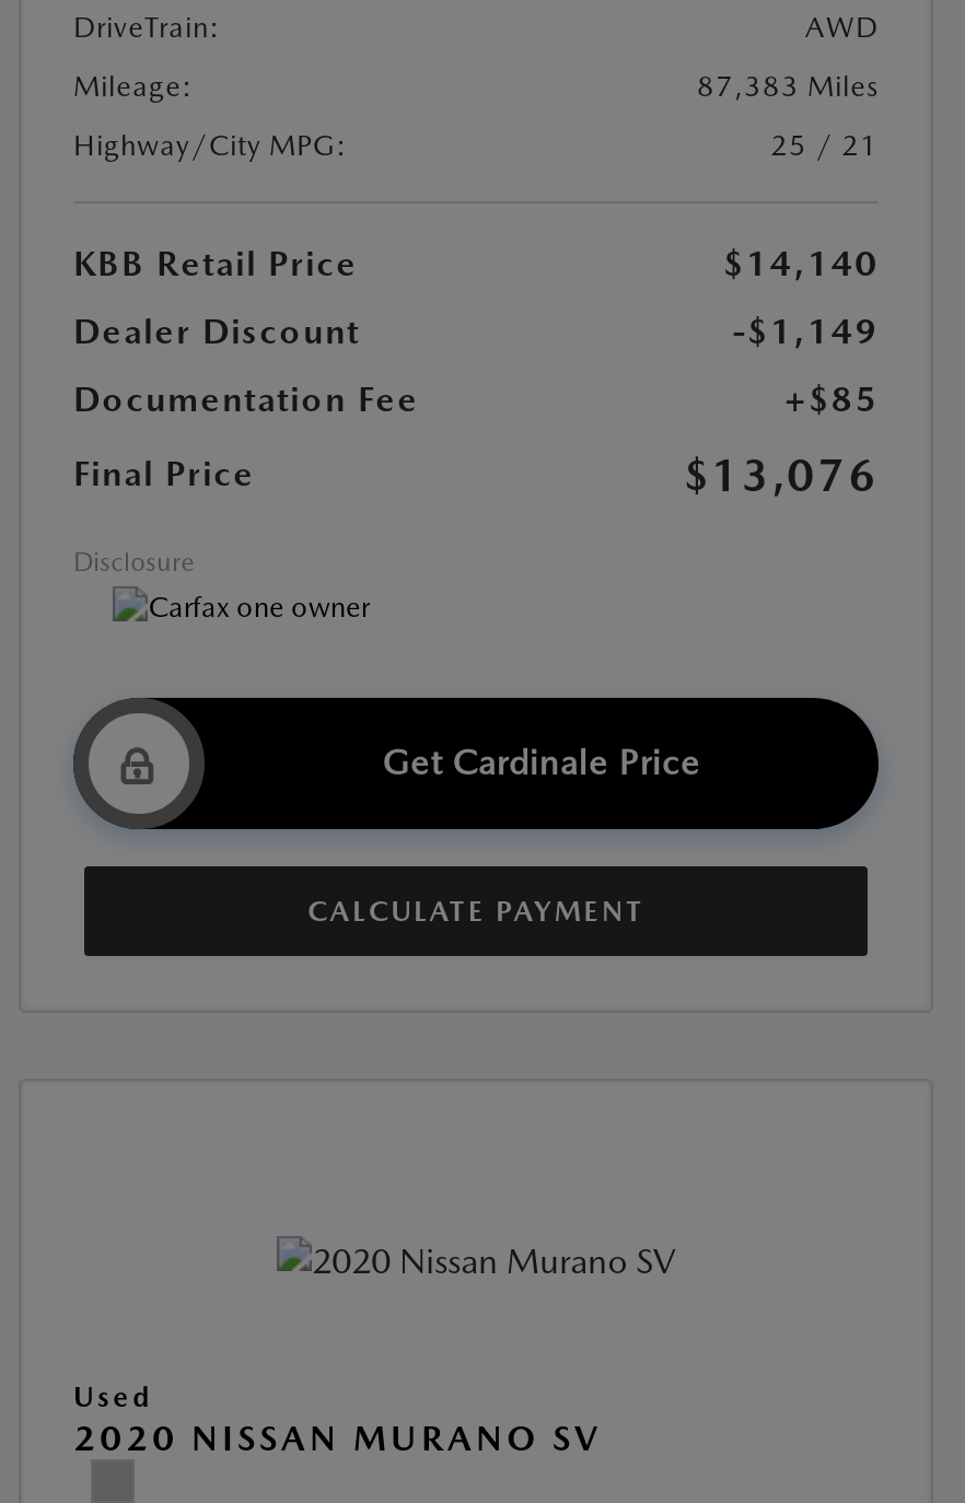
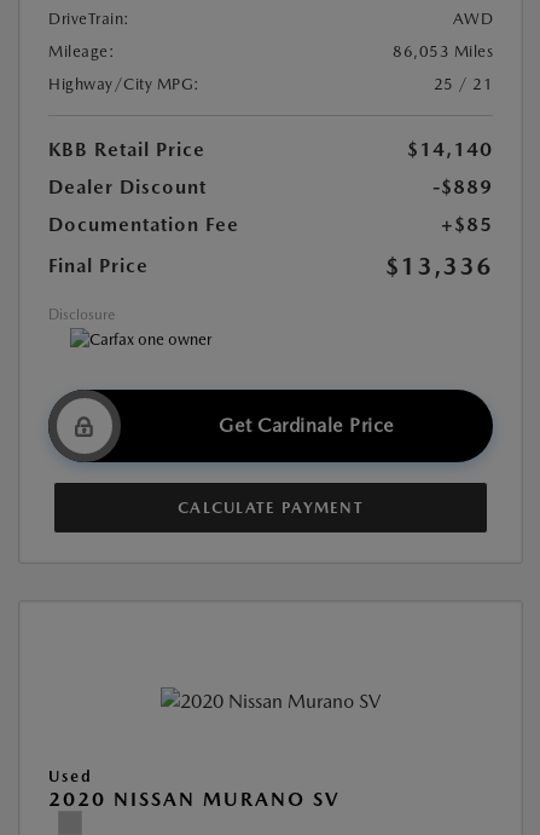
[697,70,879,103] 87,383 Miles -> [393,43,493,61] 86,053 Miles
[732,311,879,353] -$1,149 -> [432,176,493,199] -$889
[684,449,879,501] $13,076 -> [385,252,493,281] $13,336

